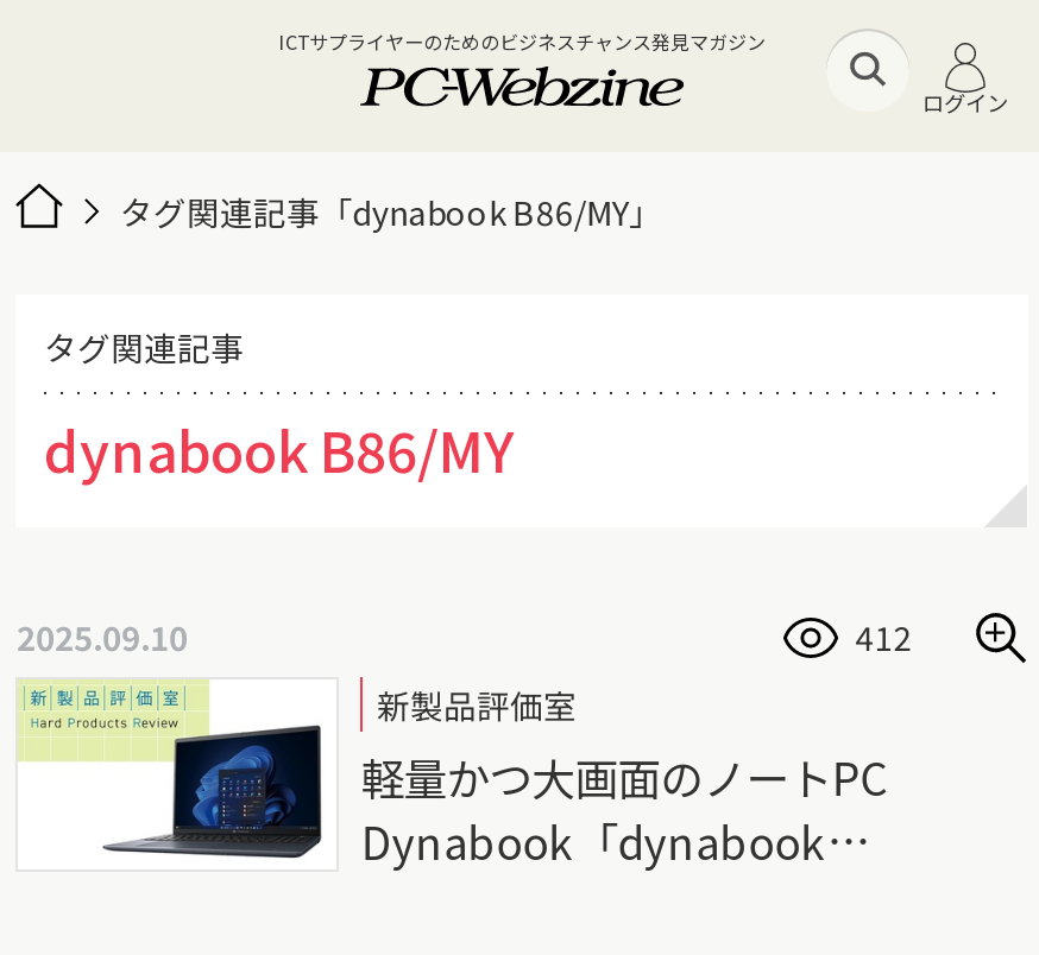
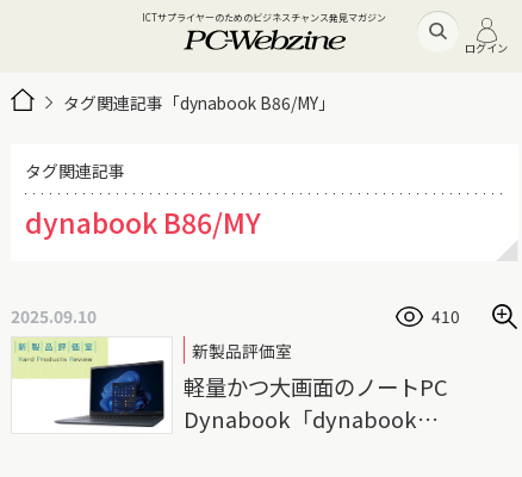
[855,612,913,659] 412 -> [432,304,460,327] 410

